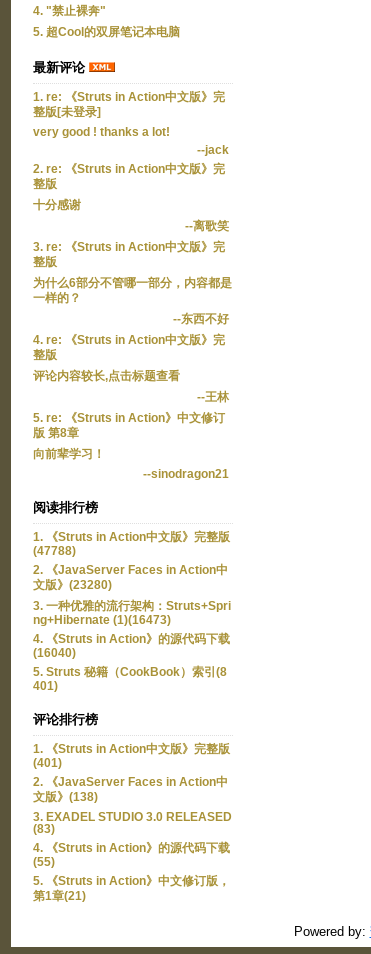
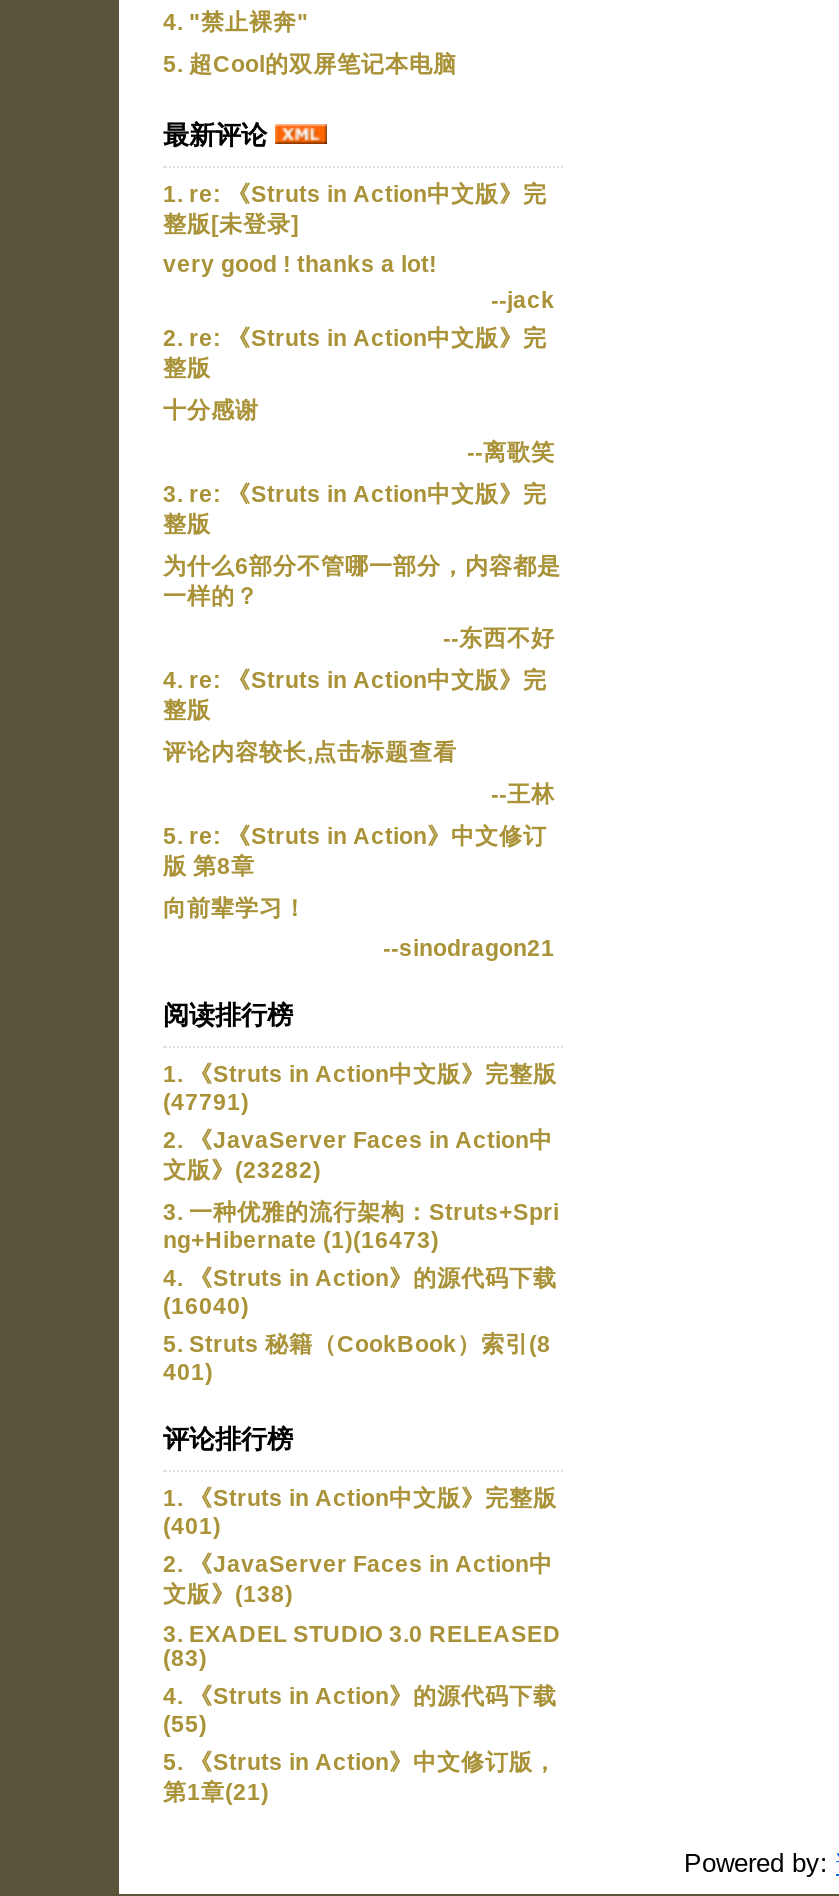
[33,545,76,557] (47788) -> [163,1090,249,1114] (47791)
[33,579,112,591] 文版》(23280) -> [163,1158,321,1182] 文版》(23282)

